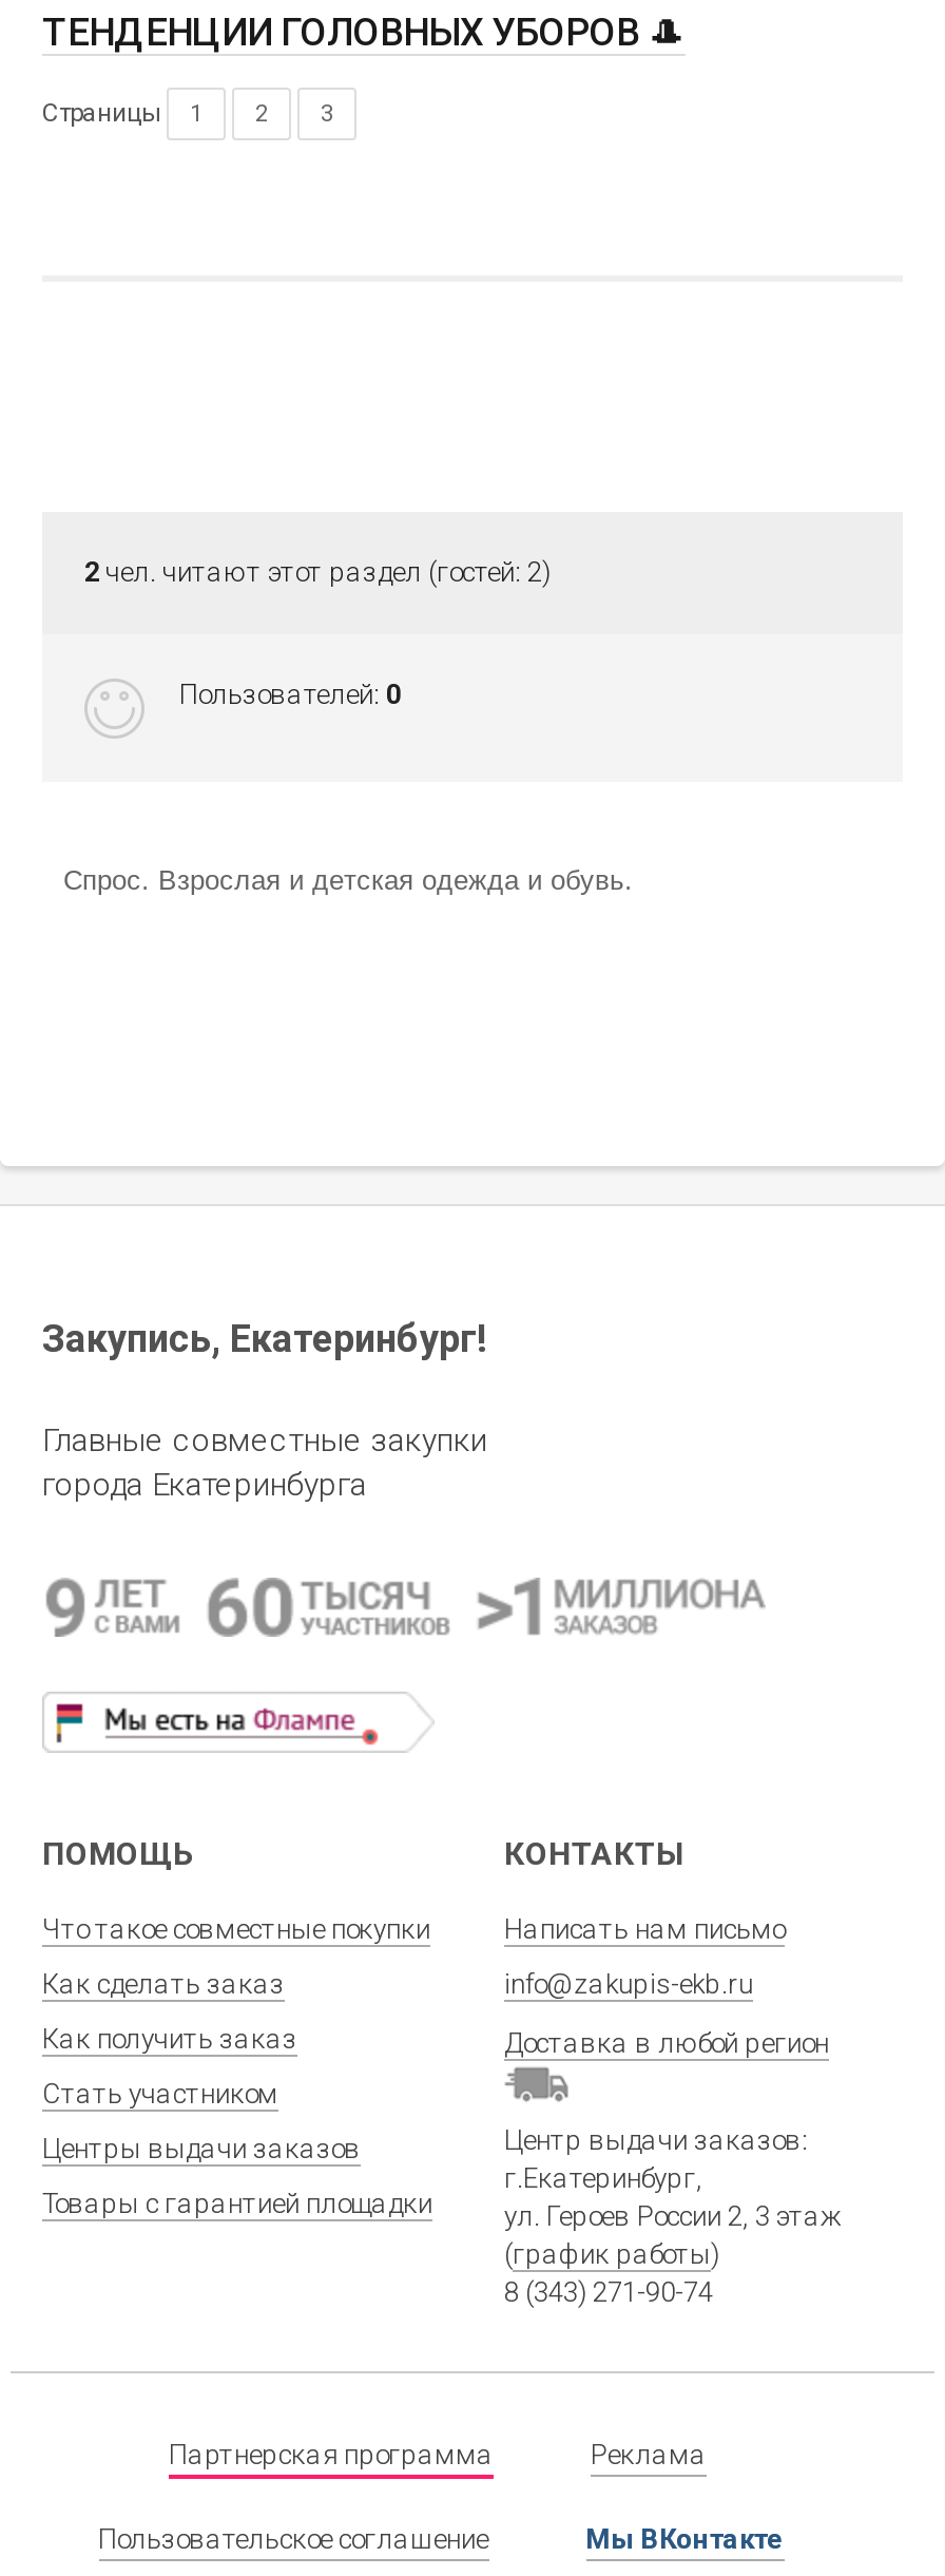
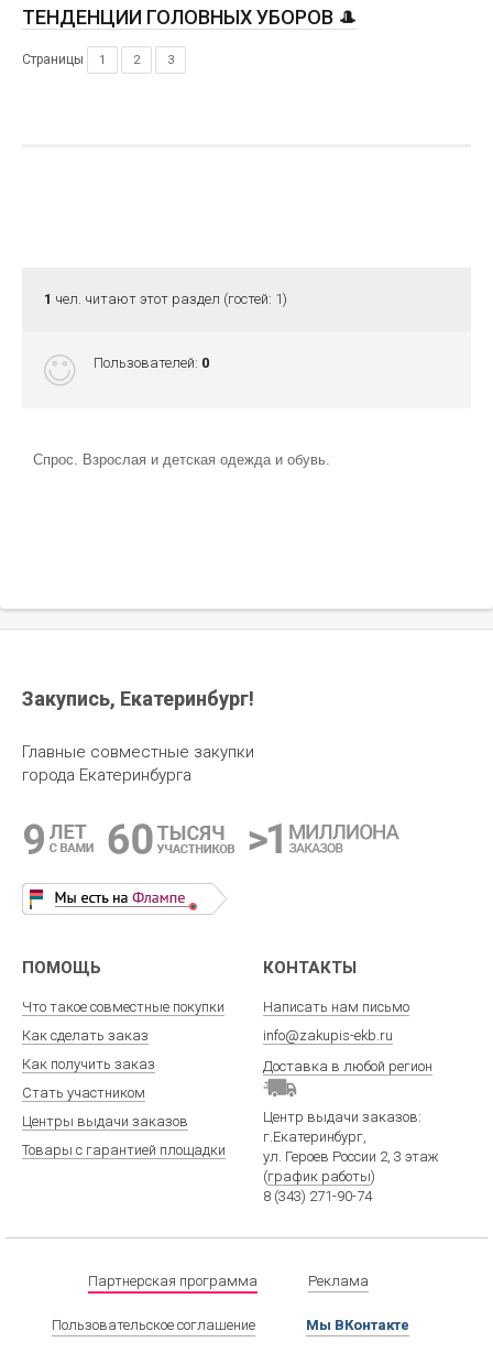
[84,556,551,588] 2 чел. читают этот раздел (гостей: 2) -> [44,291,287,307] 1 чел. читают этот раздел (гостей: 1)

